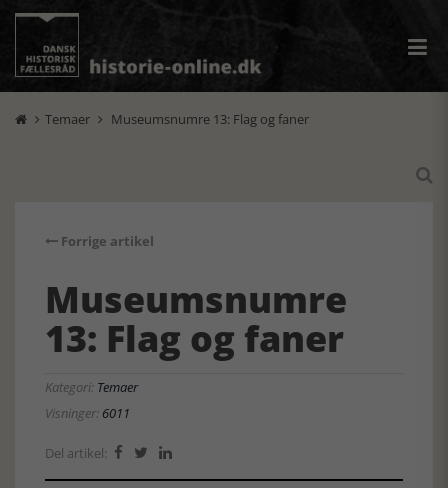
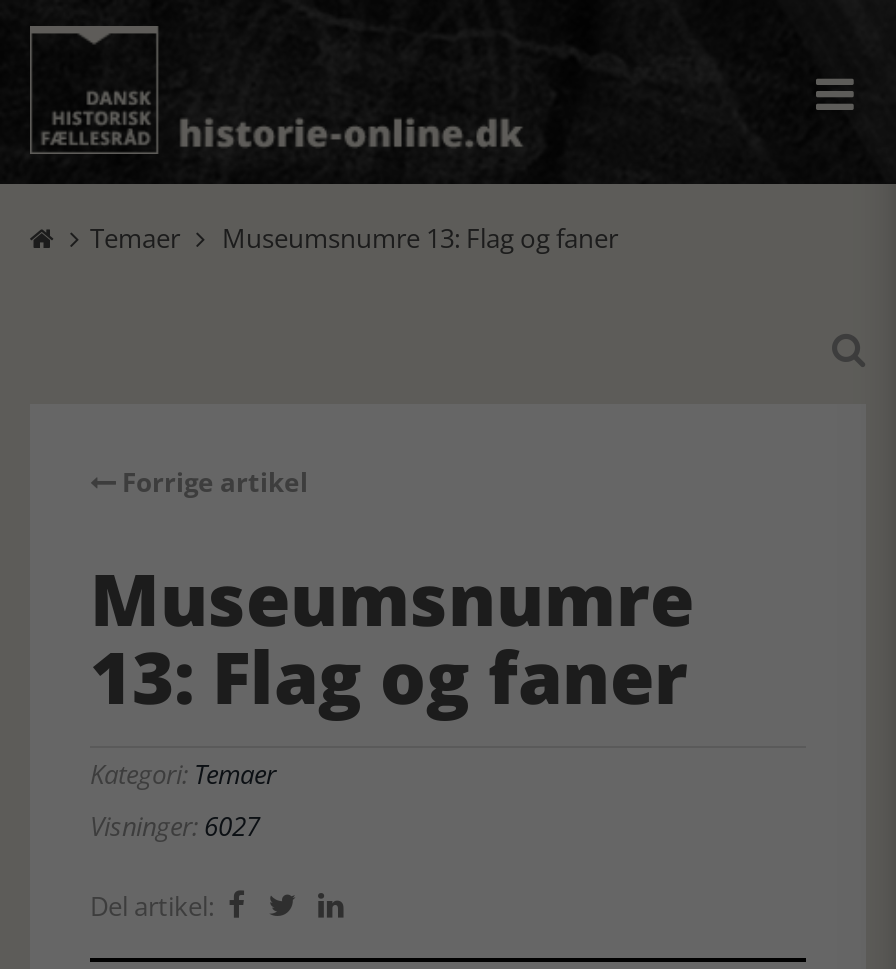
[45,404,130,422] Visninger: 6011 -> [90,808,260,844] Visninger: 6027

